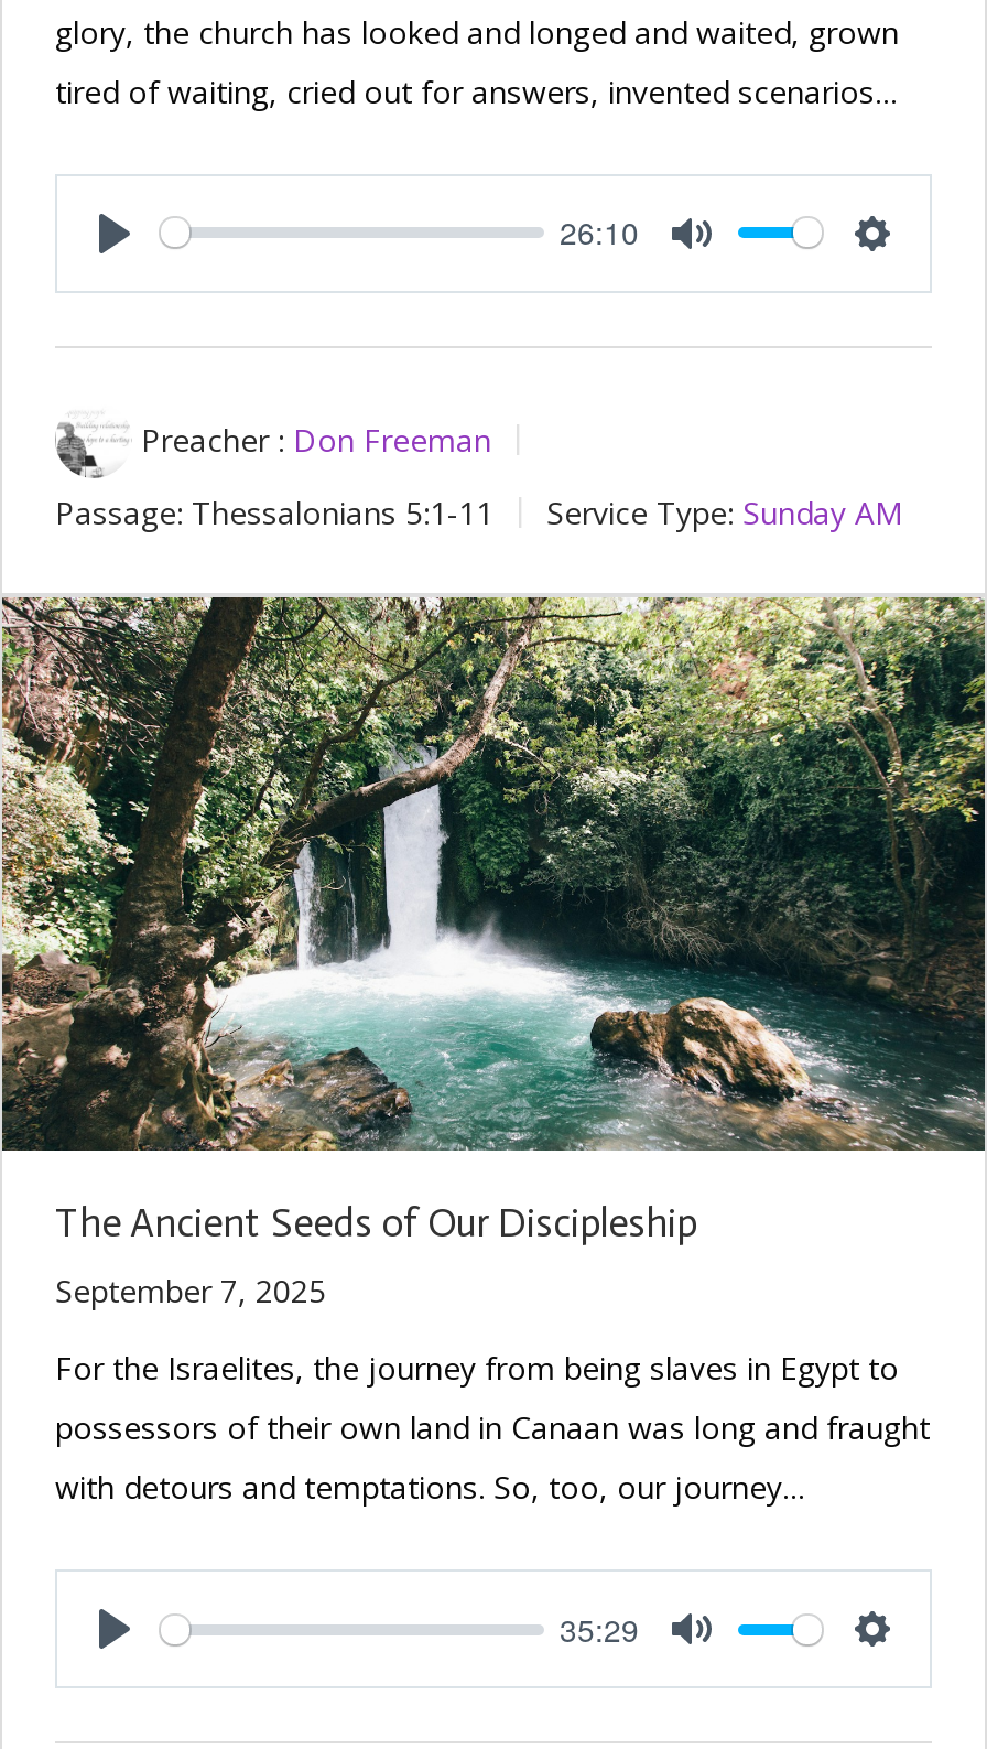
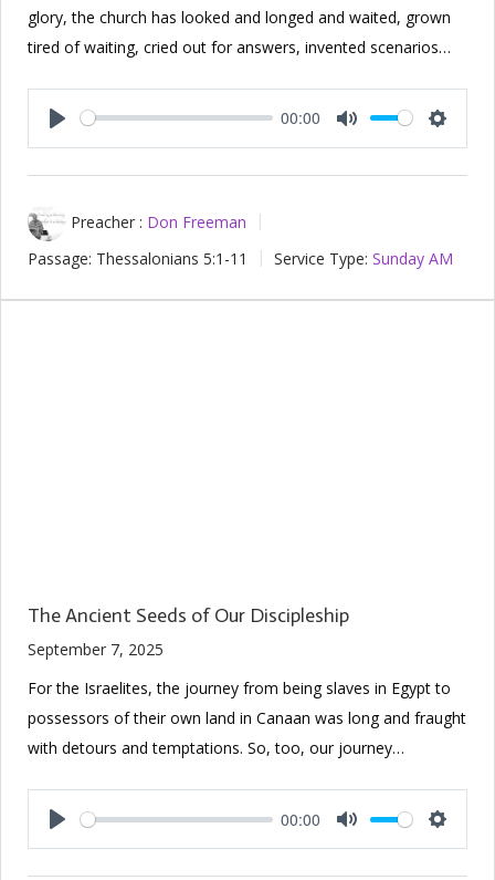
[560,210,639,254] 26:10 -> [281,106,320,129] 00:00
[7,595,980,1153] [image] -> none
[560,1606,639,1650] 35:29 -> [281,808,320,830] 00:00

